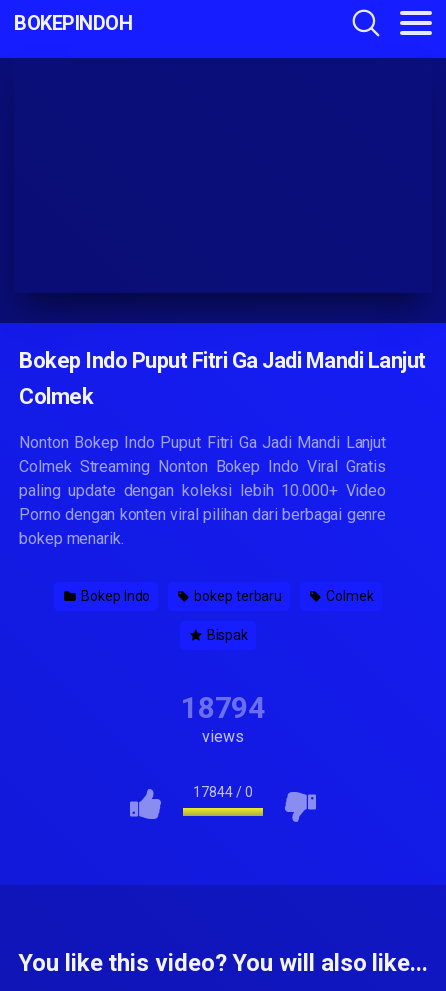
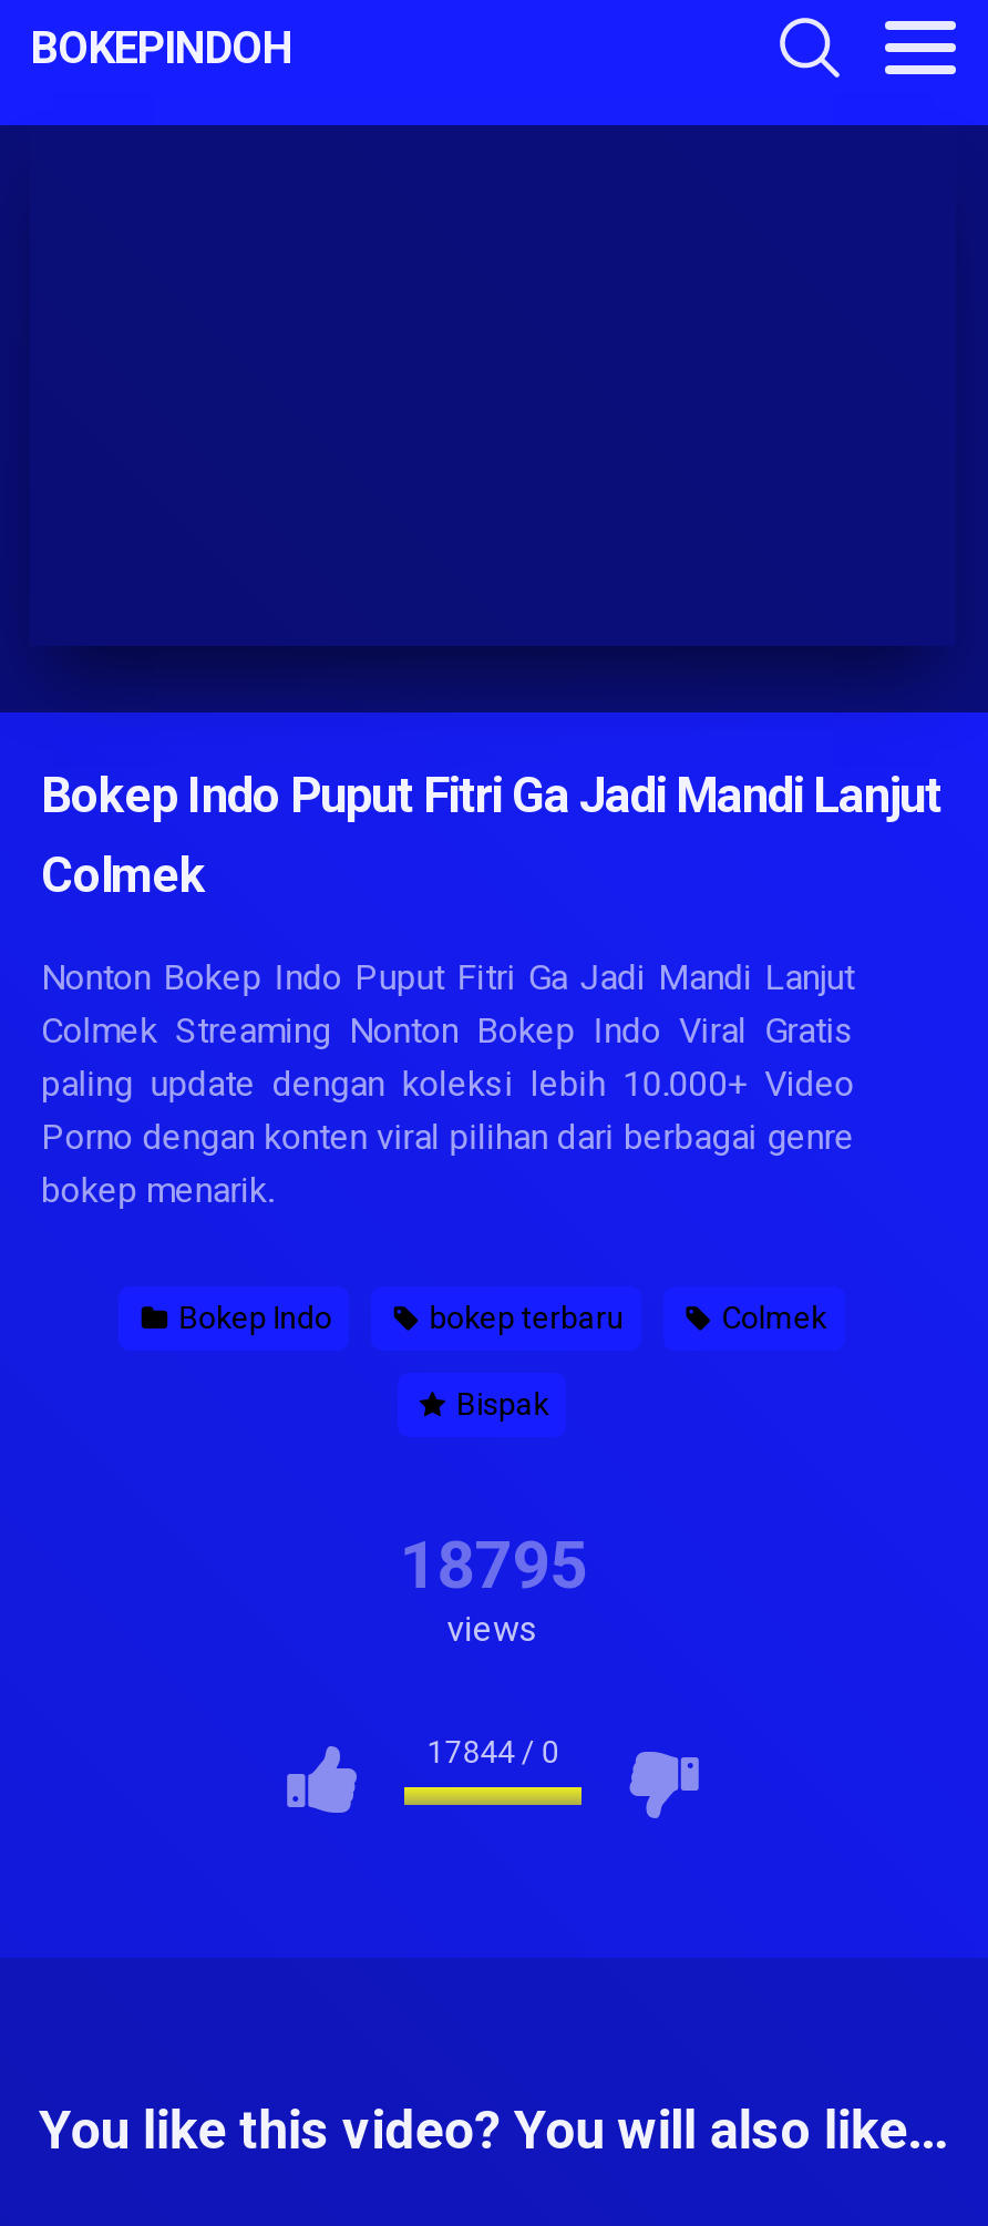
[181,690,265,725] 18794 -> [399,1526,587,1604] 18795

